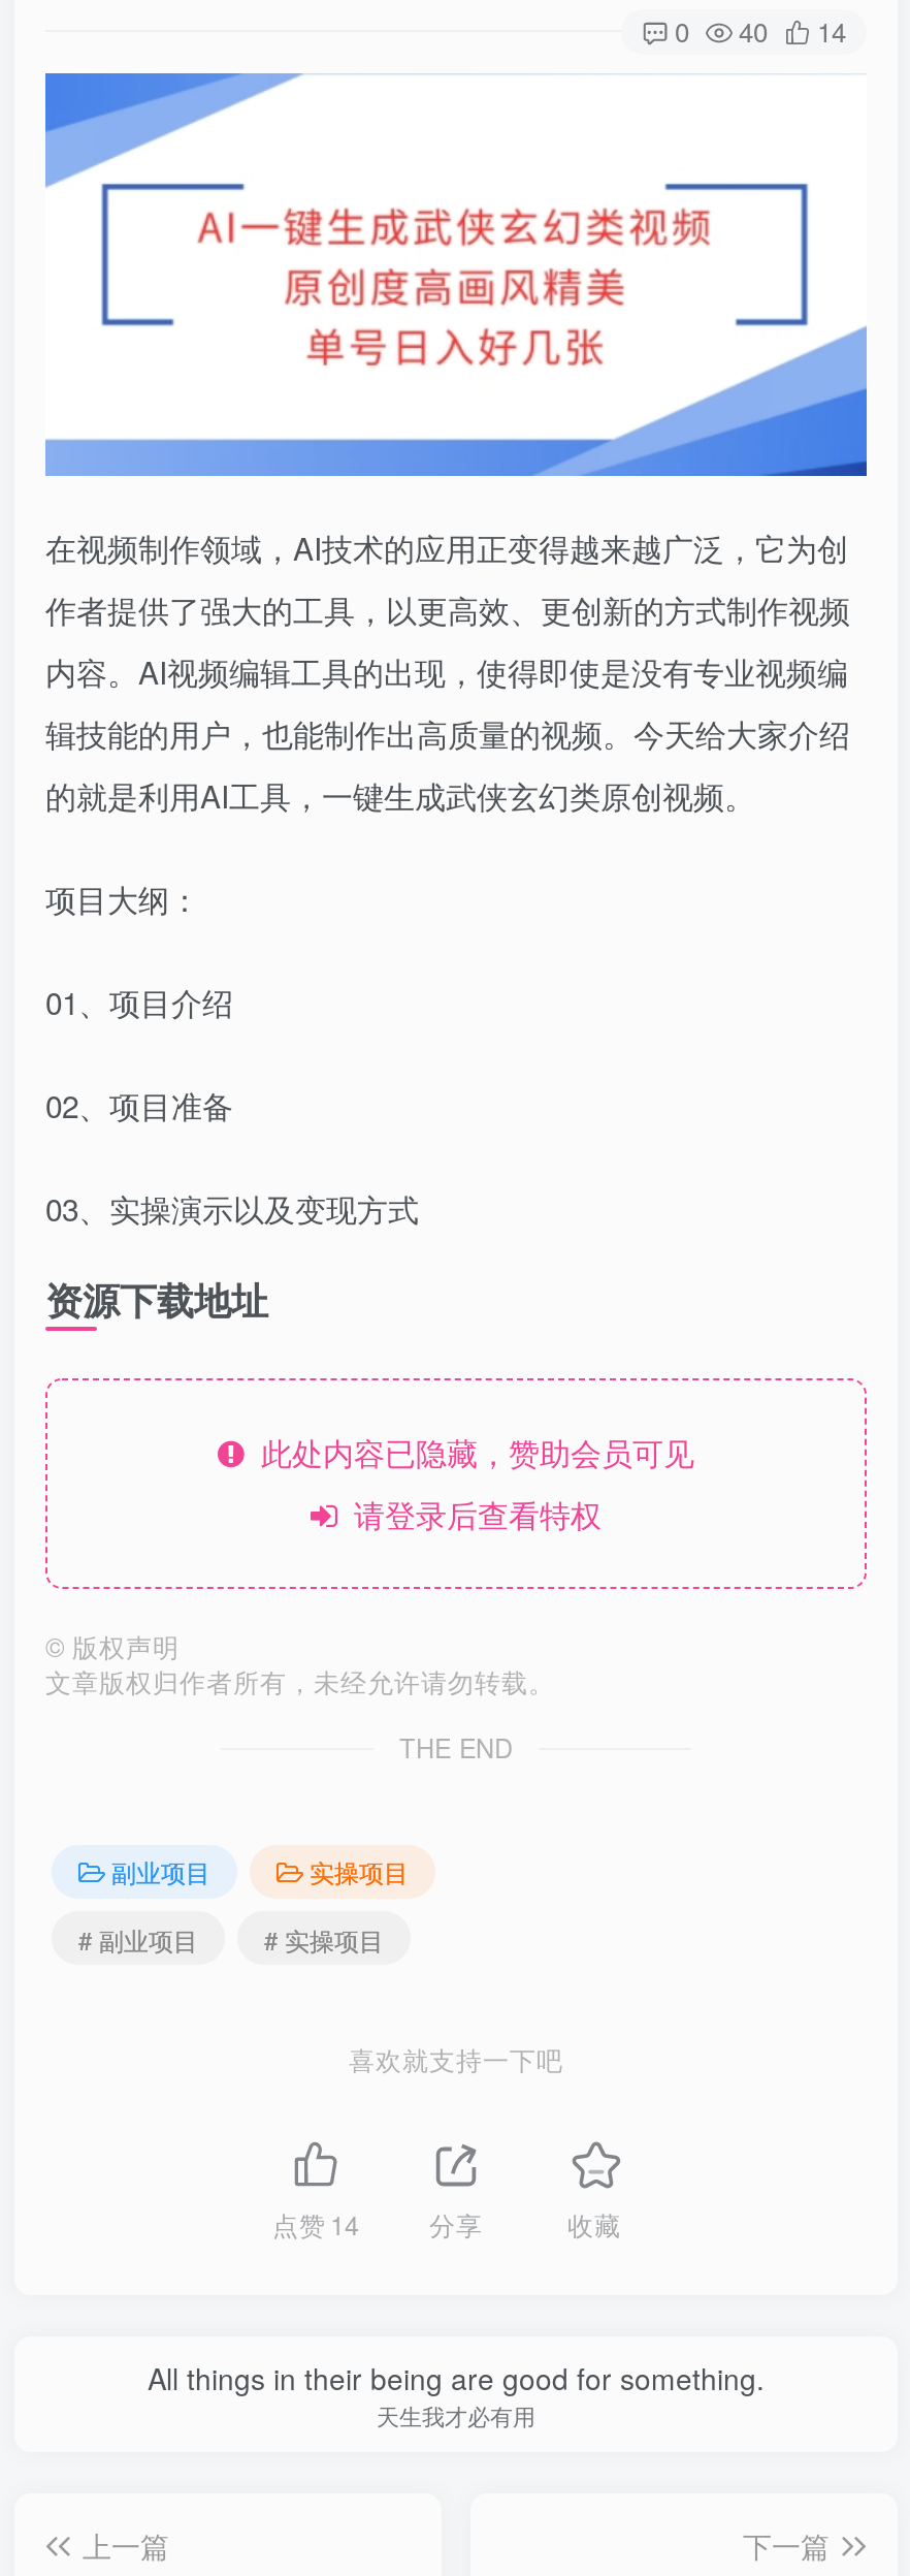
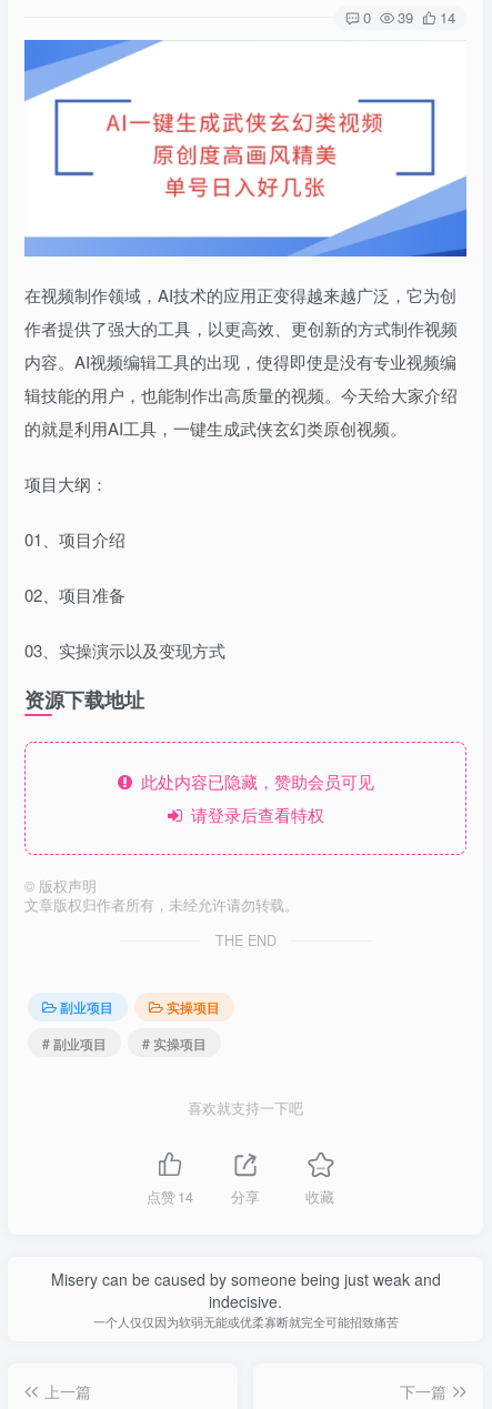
[675,11,846,51] 0 40 14 -> [363,7,455,28] 0 39 14
[148,2356,765,2431] All things in their being are good for something. | 天生我才必有用 -> [51,1268,440,1330] Misery can be caused by someone being just weak and | indecisive. | 一个人仅仅因为软弱无能或优柔寡断就完全可能招致痛苦

